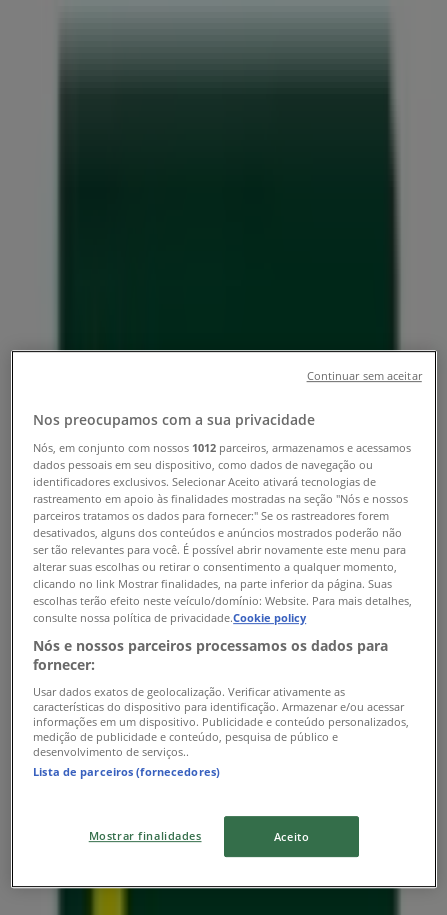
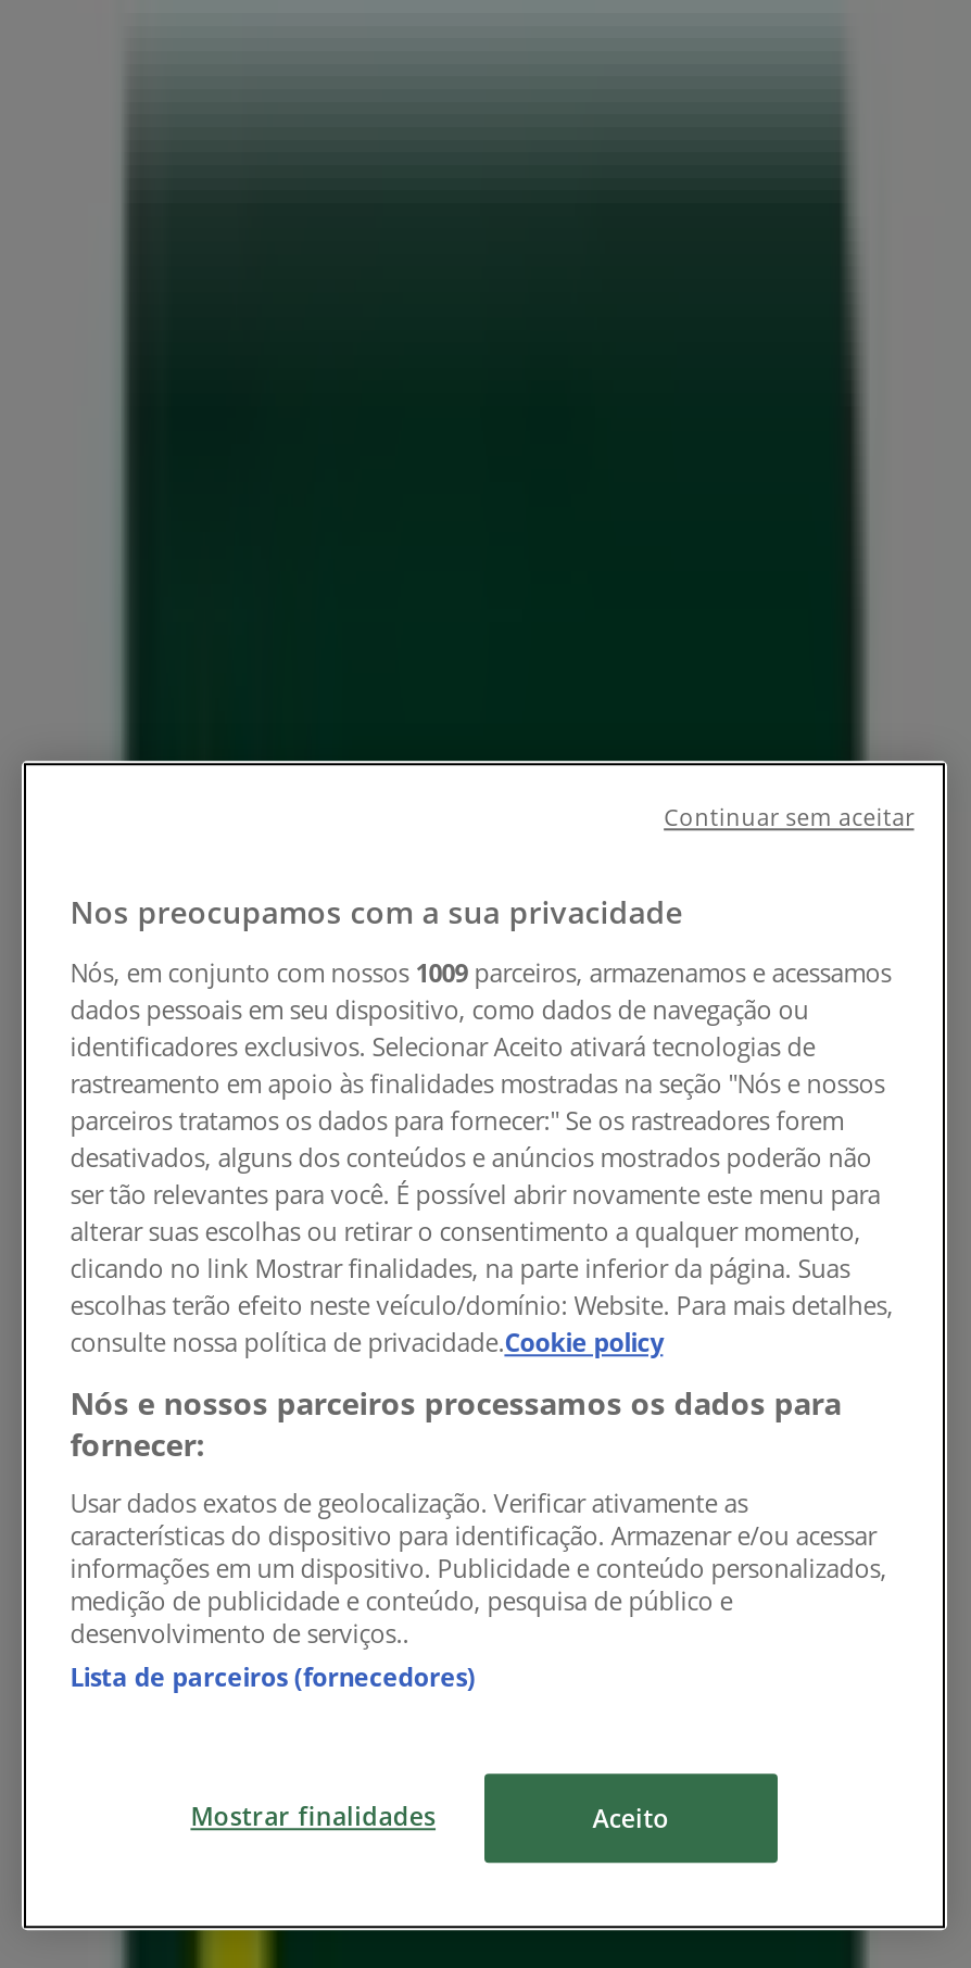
[33,440,411,455] Nós, em conjunto com nossos 1012 parceiros, armazenamos e acessamos -> [70,957,891,990] Nós, em conjunto com nossos 1009 parceiros, armazenamos e acessamos

